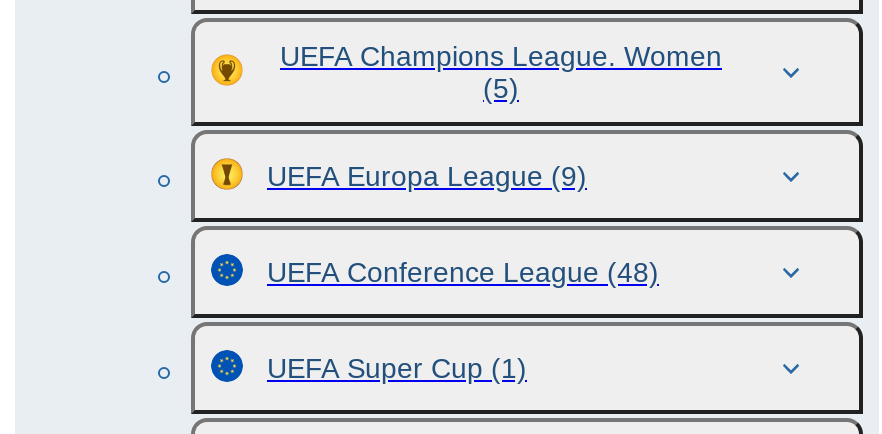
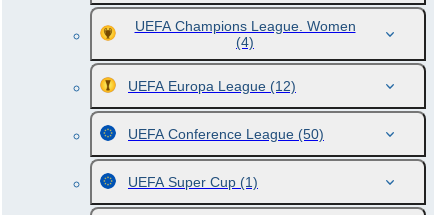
[483,72,519,104] (5) -> [236,34,254,50] (4)
[267,160,587,192] UEFA Europa League (9) -> [128,78,296,94] UEFA Europa League (12)
[267,256,659,288] UEFA Conference League (48) -> [128,126,324,142] UEFA Conference League (50)

